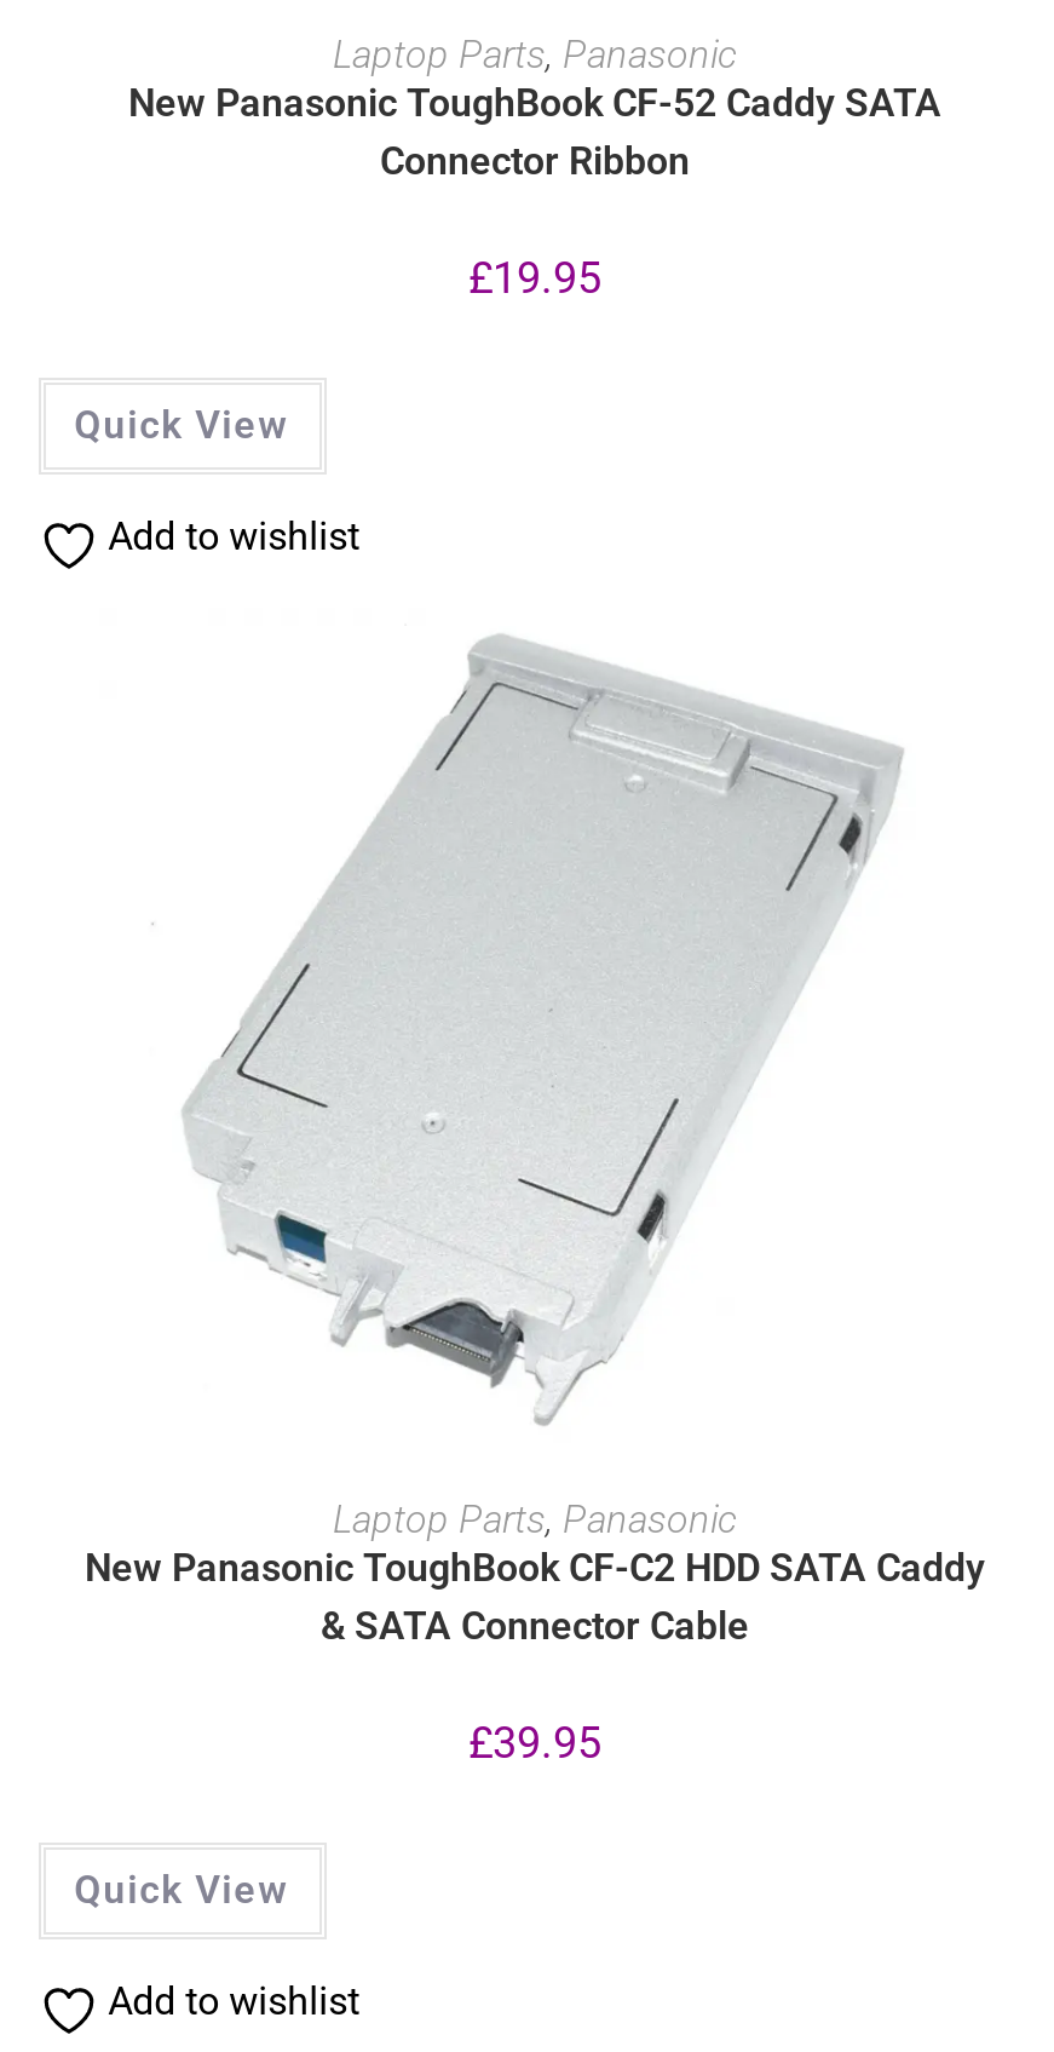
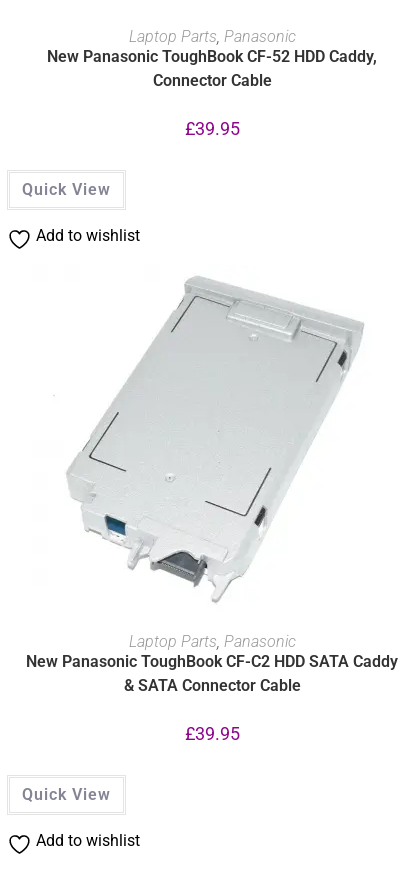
[128,81,941,127] New Panasonic ToughBook CF-52 Caddy SATA -> [47,47,377,66] New Panasonic ToughBook CF-52 HDD Caddy,
[380,139,690,185] Connector Ribbon -> [152,71,271,90] Connector Cable
[468,253,601,304] £19.95 -> [184,118,239,139] £39.95

